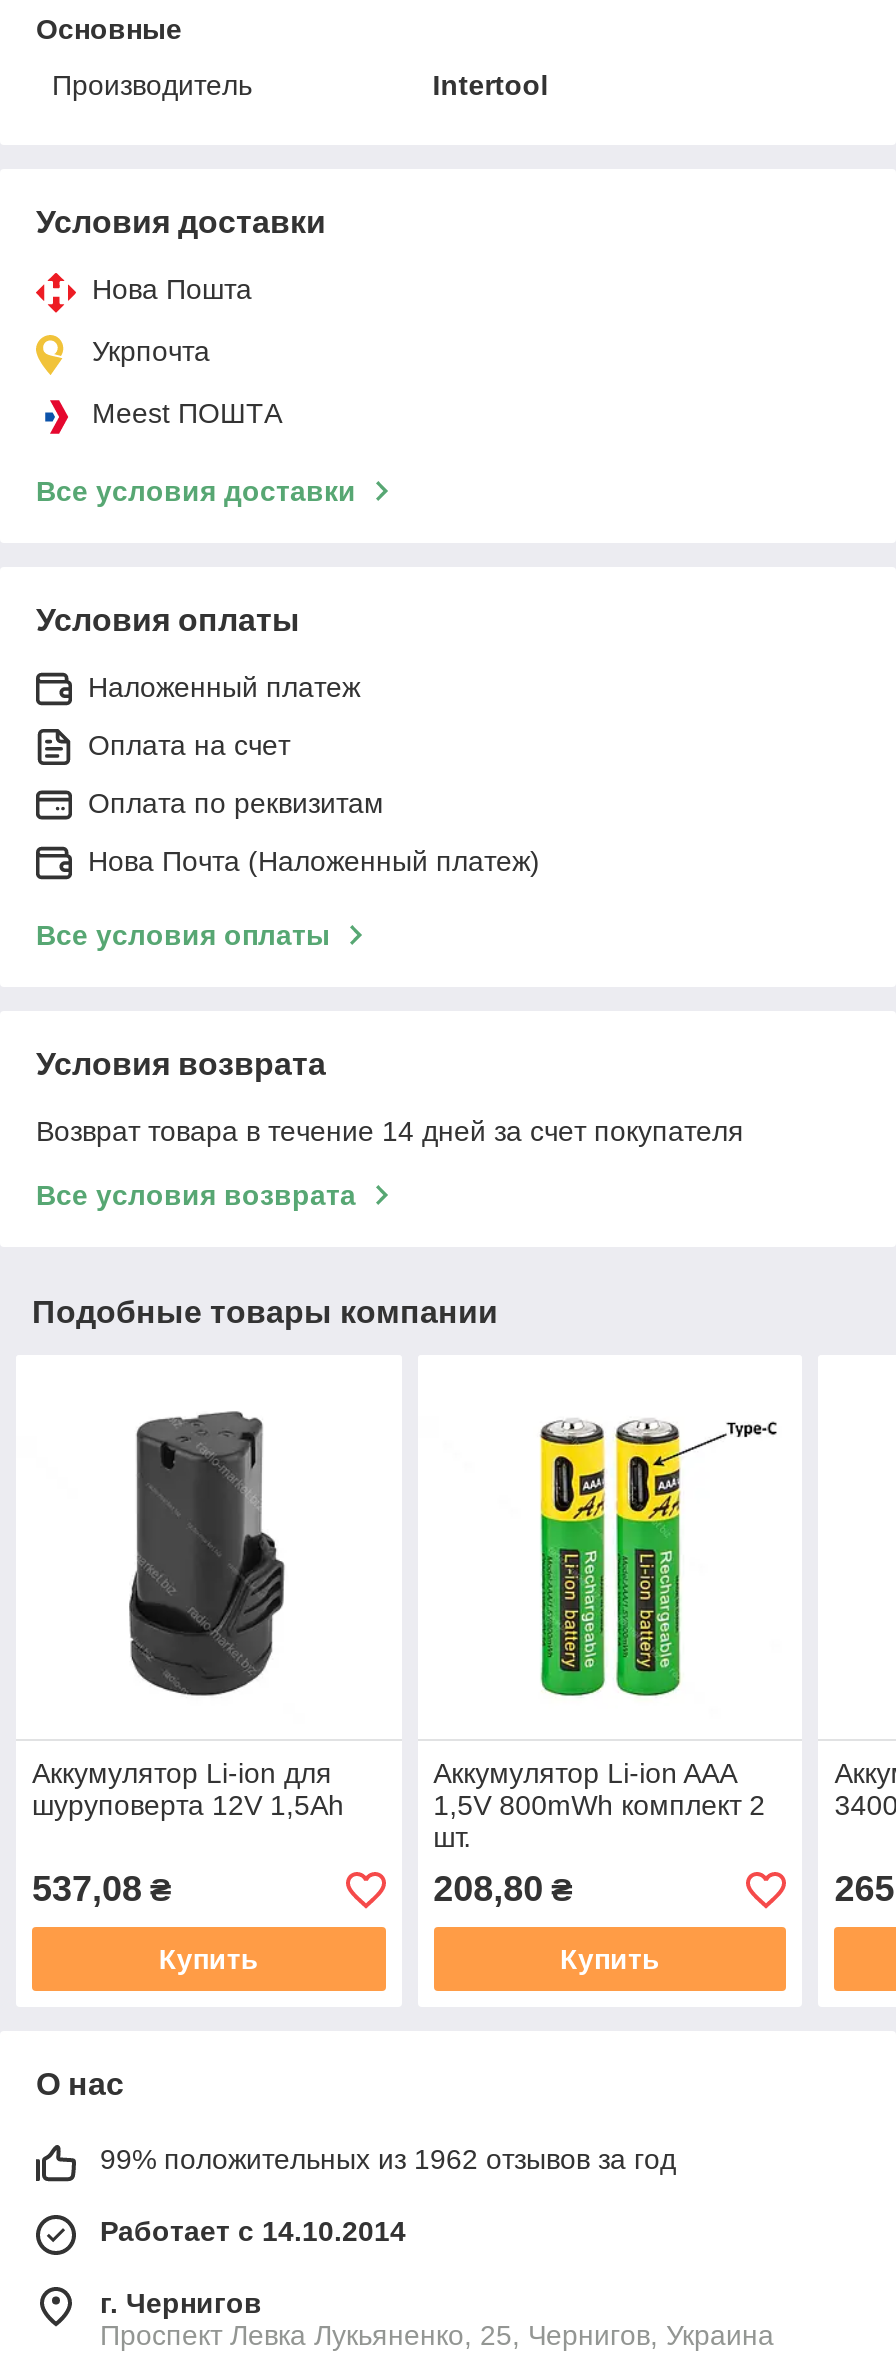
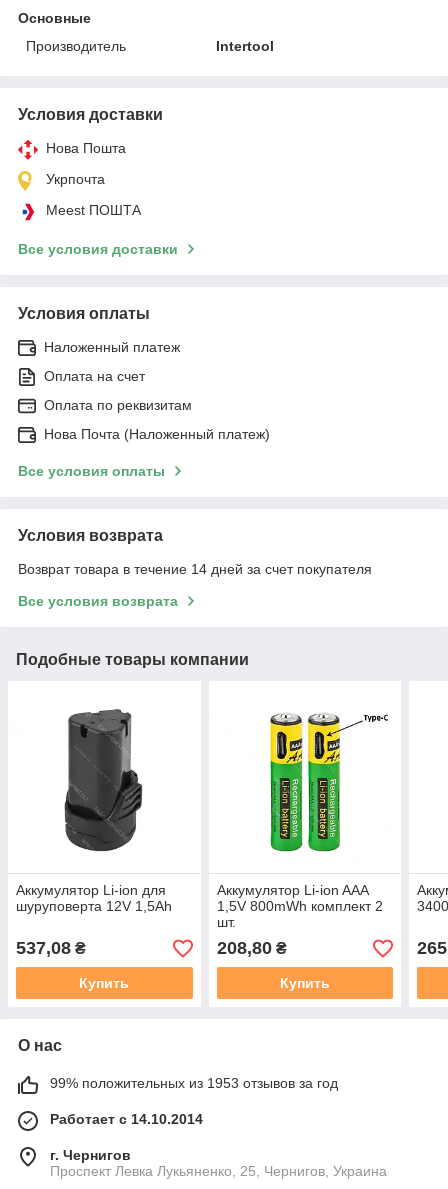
[100,2144,676,2176] 99% положительных из 1962 отзывов за год -> [50,1075,338,1091] 99% положительных из 1953 отзывов за год

